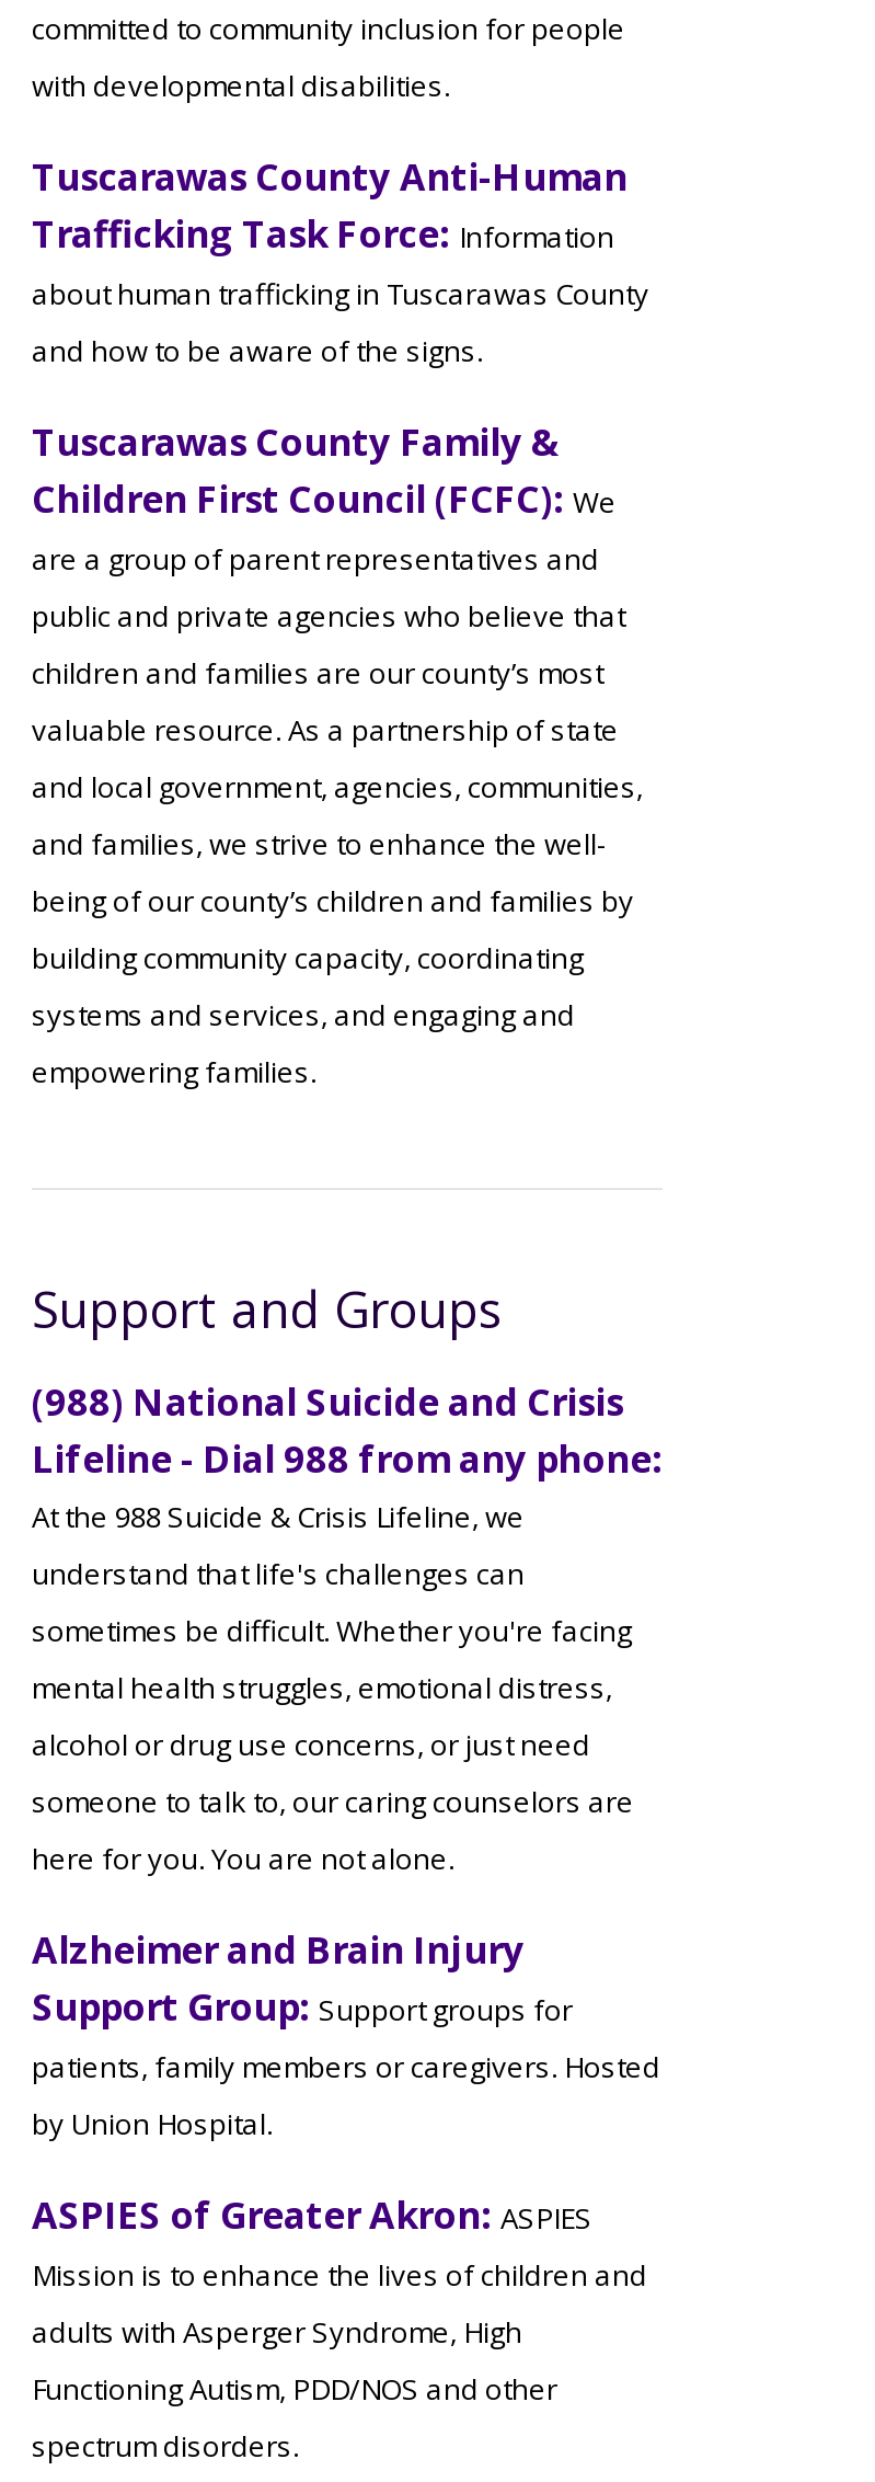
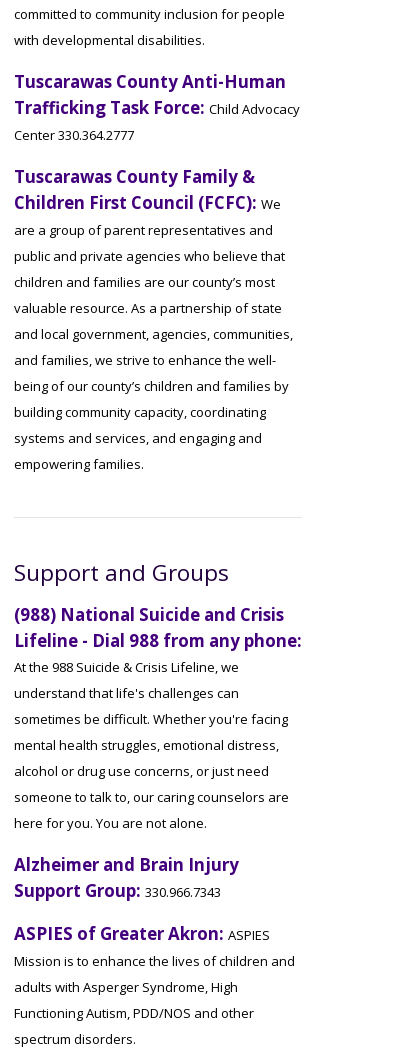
[32,209,649,371] Trafficking Task Force: Information | about human trafficking in Tuscarawas County | and how to be aware of the signs. -> [14,96,300,144] Trafficking Task Force: Child Advocacy | Center 330.364.2777
[32,1982,660,2144] Support Group: Support groups for | patients, family members or caregivers. Hosted | by Union Hospital. -> [14,879,221,902] Support Group: 330.966.7343

